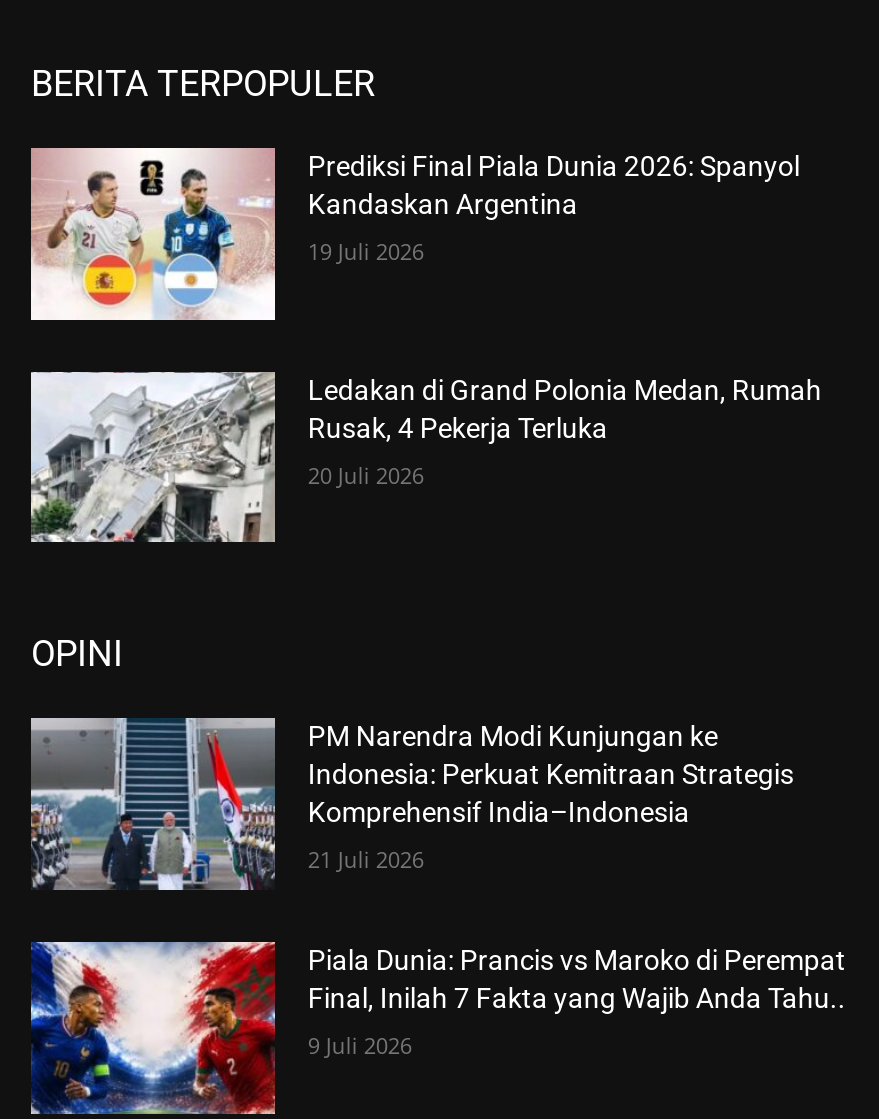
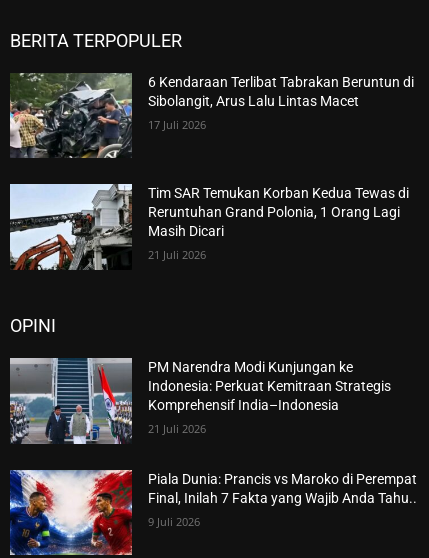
[29,145,800,323] [image] | Prediksi Final Piala Dunia 2026: Spanyol | Kandaskan Argentina -> [9,72,414,159] [image] | 6 Kendaraan Terlibat Tabrakan Beruntun di | Sibolangit, Arus Lalu Lintas Macet
[308,236,424,266] 19 Juli 2026 -> [148,117,206,132] 17 Juli 2026
[29,369,822,545] [image] | Ledakan di Grand Polonia Medan, Rumah | Rusak, 4 Pekerja Terluka -> [10,183,409,270] [image] | Tim SAR Temukan Korban Kedua Tewas di | Reruntuhan Grand Polonia, 1 Orang Lagi | Masih Dicari
[308,460,424,490] 20 Juli 2026 -> [148,247,206,262] 21 Juli 2026

